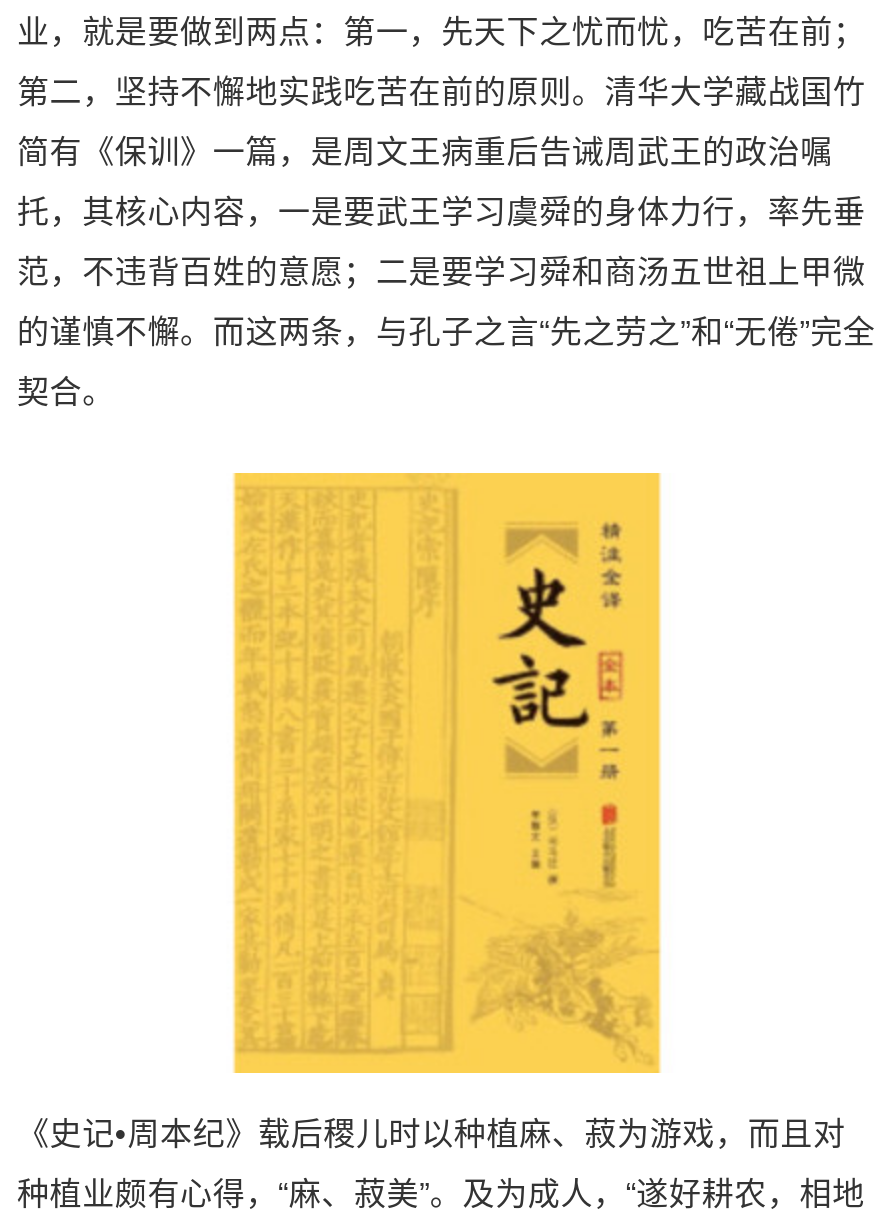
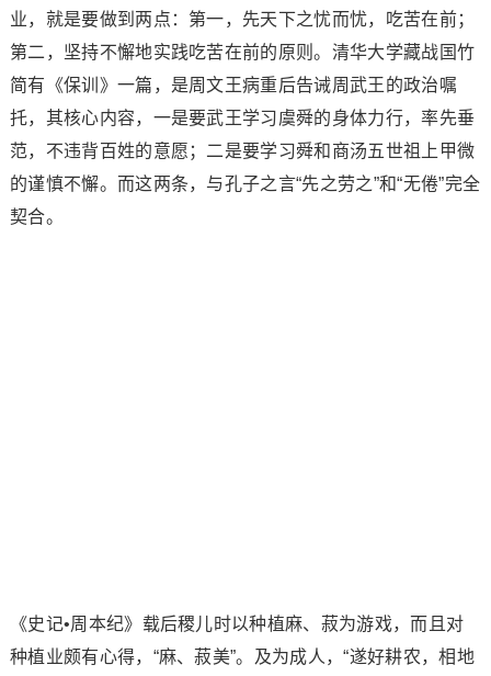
[231,471,663,1075] [image] -> none

